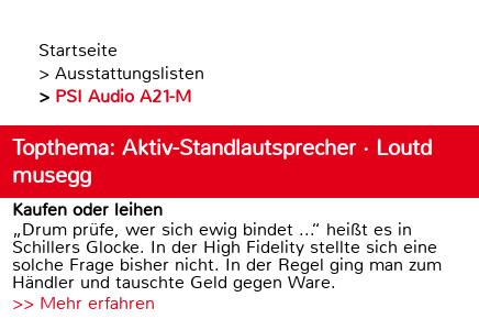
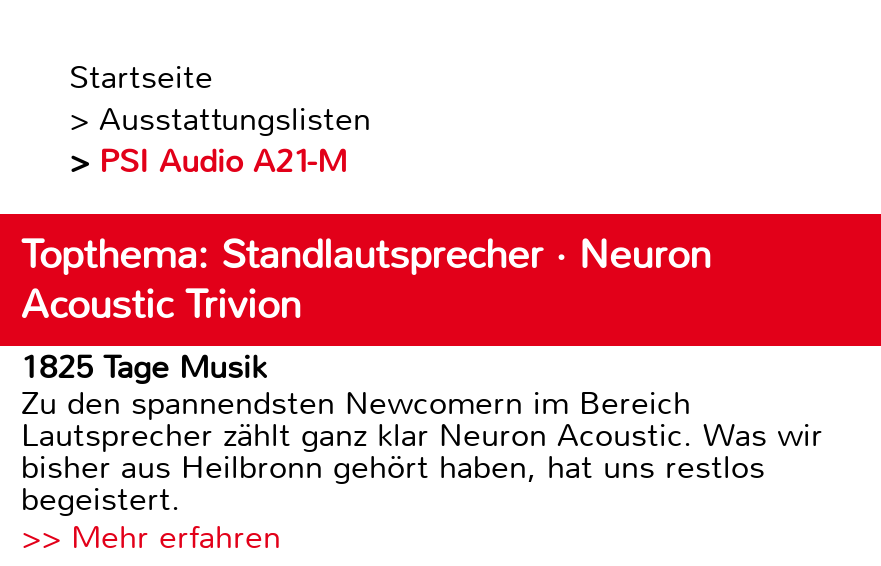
[12,134,442,294] Topthema: Aktiv-Standlautsprecher · Loutd | musegg | Kaufen oder leihen | „Drum prüfe, wer sich ewig bindet ...“ heißt es in | Schillers Glocke. In der High Fidelity stellte sich eine | solche Frage bisher nicht. In der Regel ging man zum | Händler und tauschte Geld gegen Ware. -> [21,230,823,520] Topthema: Standlautsprecher · Neuron | Acoustic Trivion | 1825 Tage Musik | Zu den spannendsten Newcomern im Bereich | Lautsprecher zählt ganz klar Neuron Acoustic. Was wir | bisher aus Heilbronn gehört haben, hat uns restlos | begeistert.

